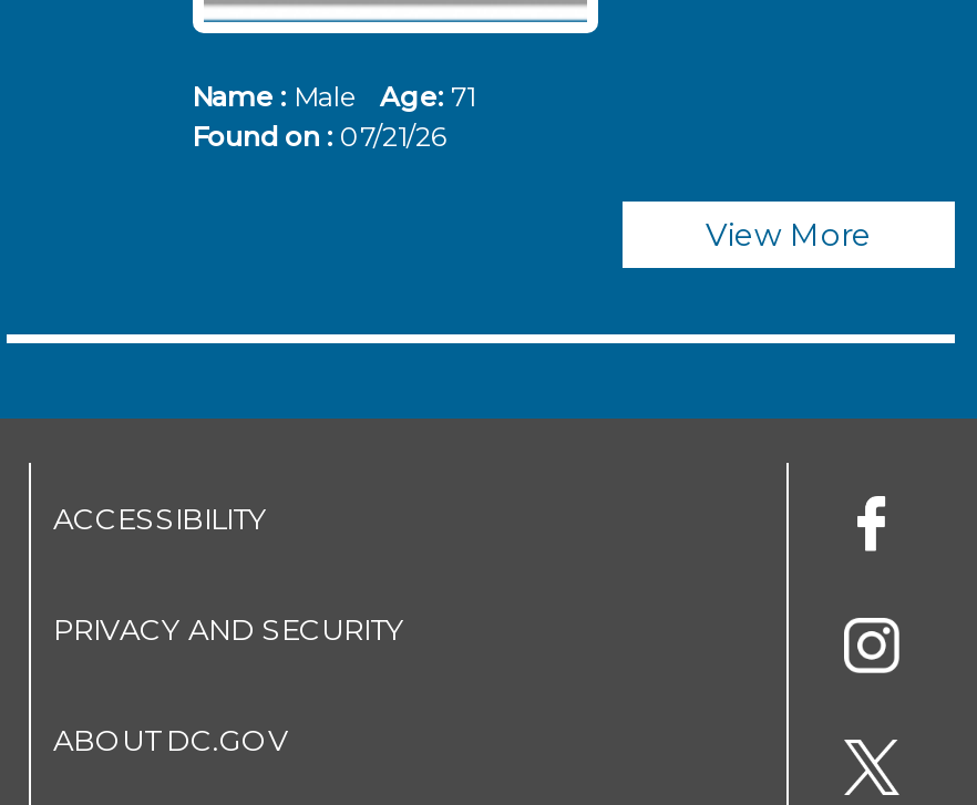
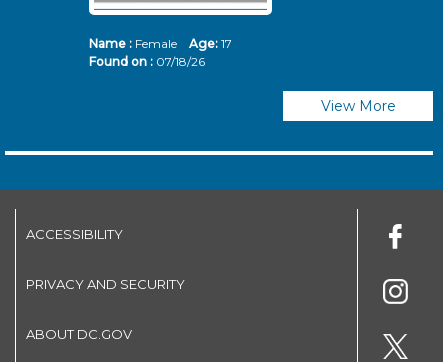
[192,81,475,114] Name : Male Age: 71 -> [88,36,231,51] Name : Female Age: 17
[192,121,446,154] Found on : 07/21/26 -> [88,54,204,69] Found on : 07/18/26

